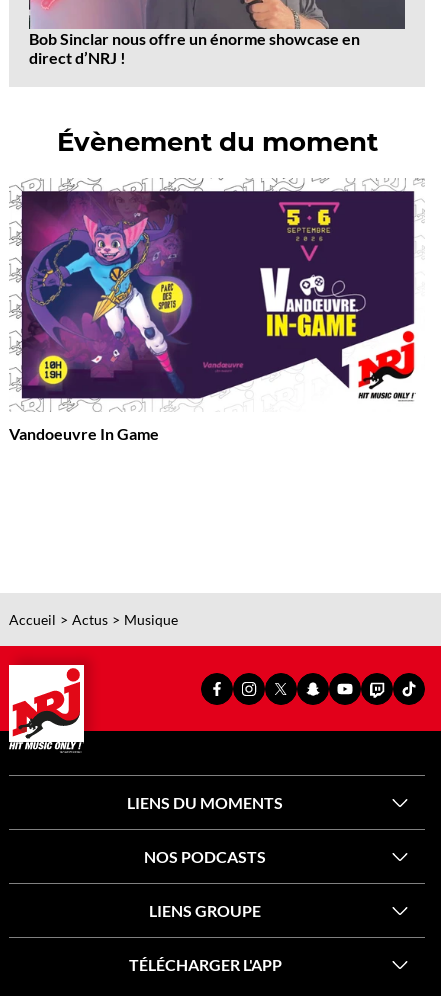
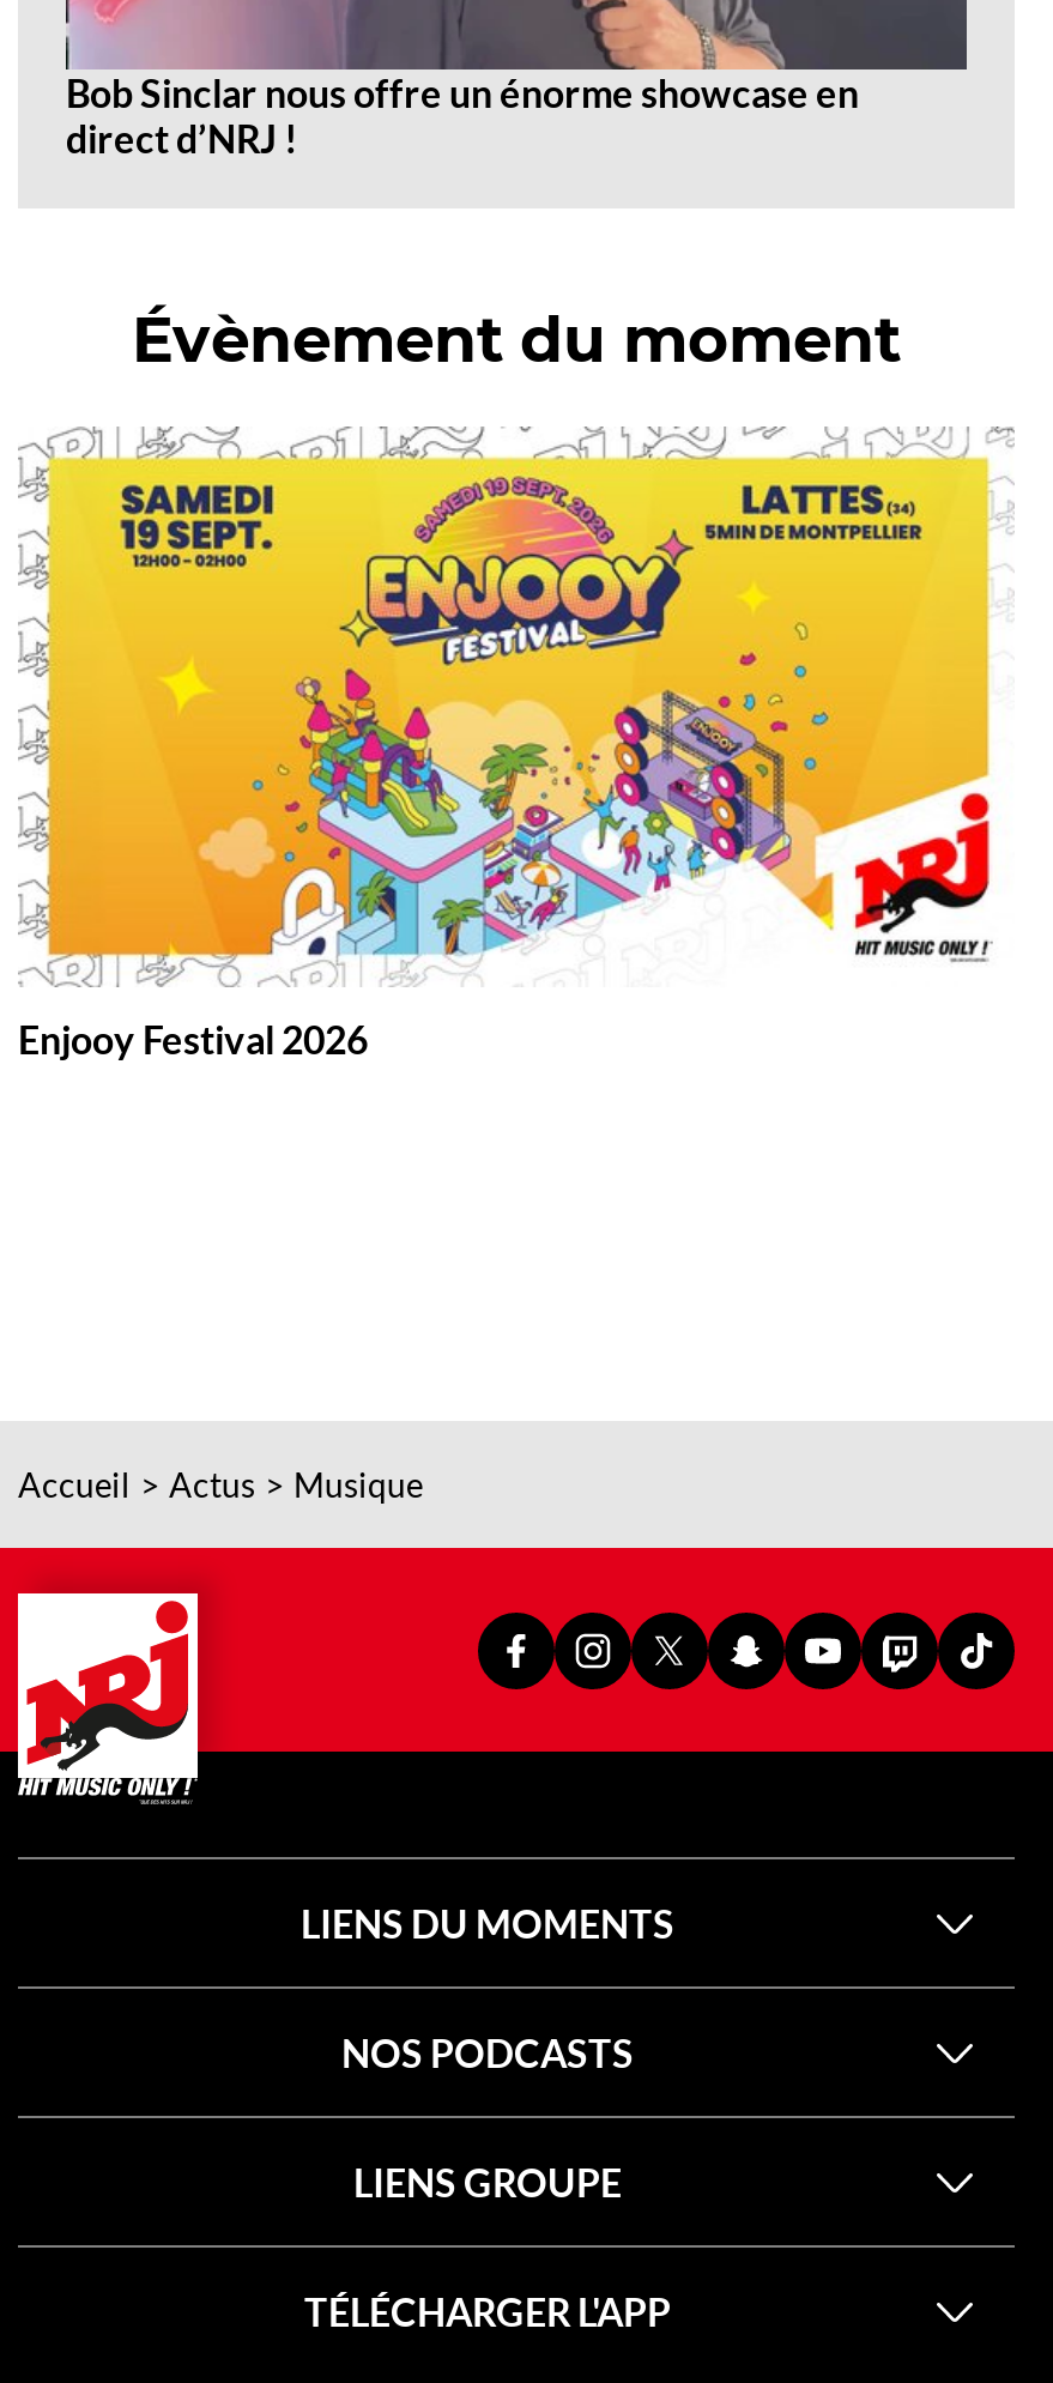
[9,190,415,443] [image] | Vandoeuvre In Game -> [18,455,991,1062] [image] | Enjooy Festival 2026

